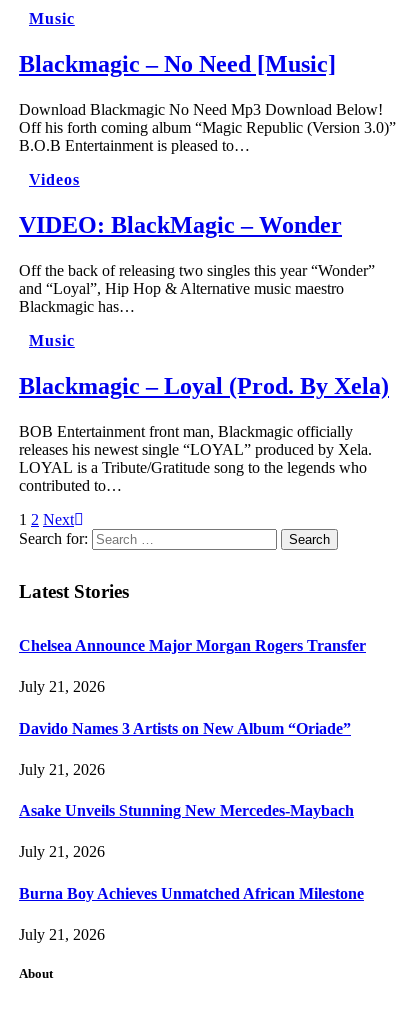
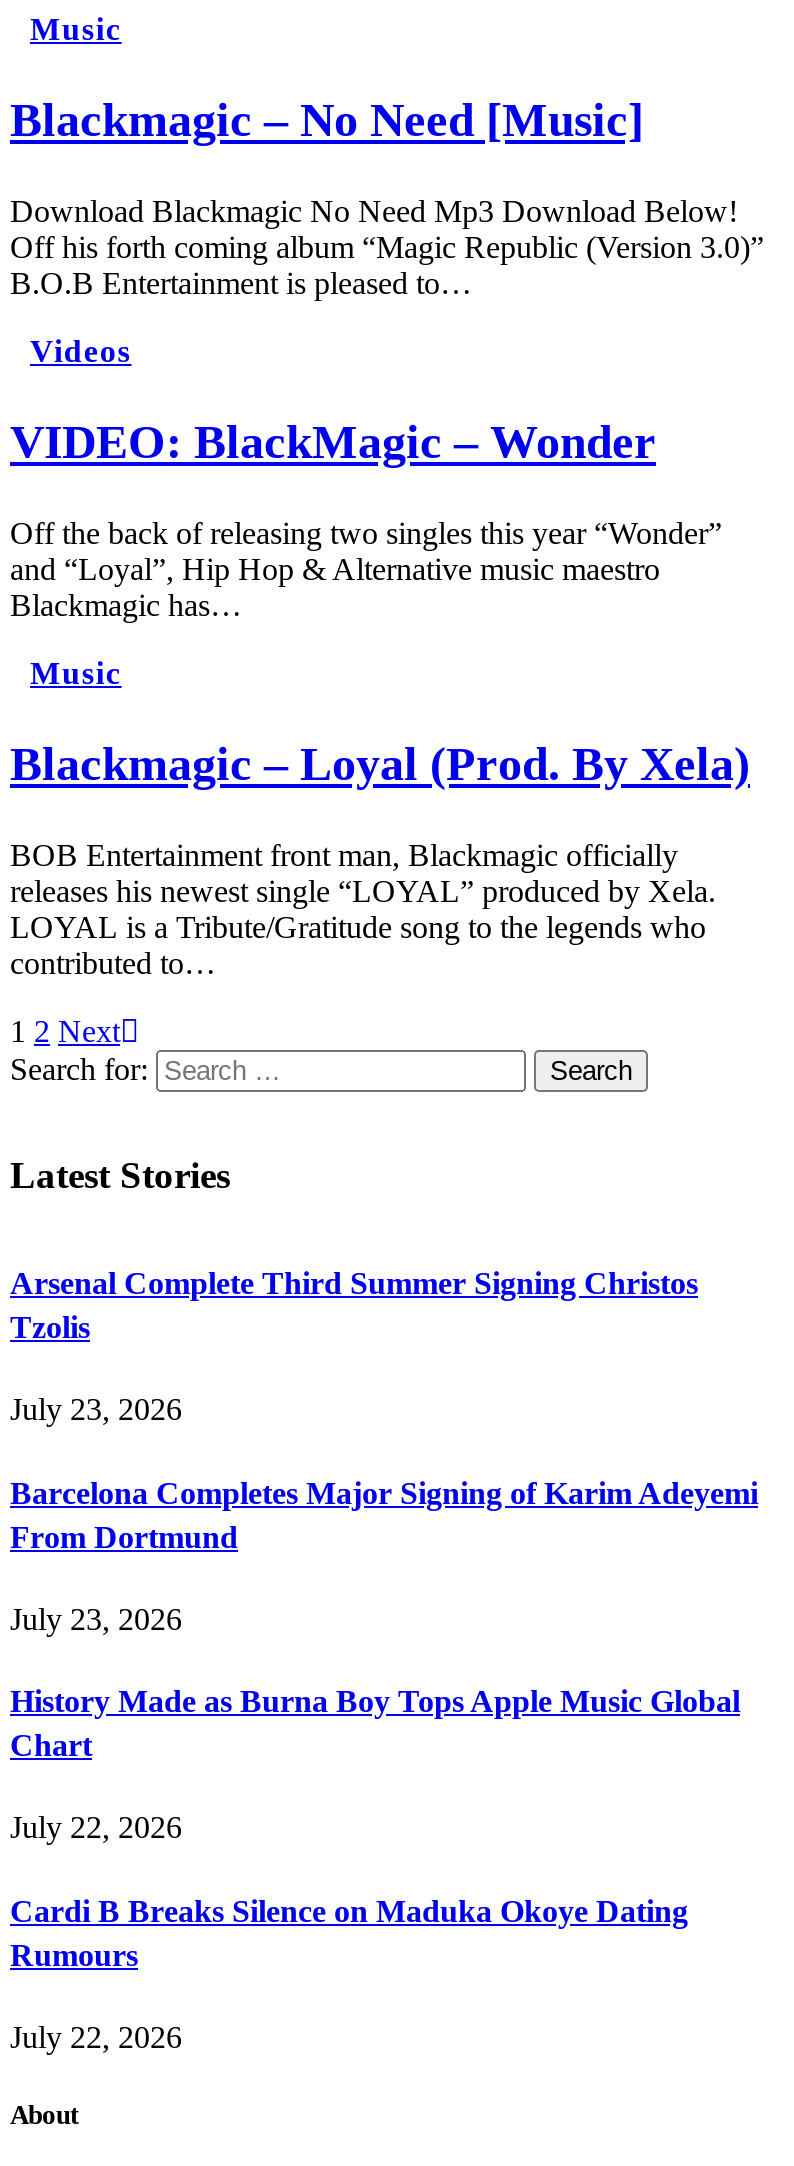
[19,637,366,654] Chelsea Announce Major Morgan Rogers Transfer -> [10,1266,698,1344] Arsenal Complete Third Summer Signing Christos | Tzolis
[19,678,105,695] July 21, 2026 -> [10,1393,182,1427] July 23, 2026
[19,720,351,737] Davido Names 3 Artists on New Album “Oriade” -> [10,1475,758,1553] Barcelona Completes Major Signing of Karim Adeyemi | From Dortmund
[19,761,105,778] July 21, 2026 -> [10,1602,182,1636] July 23, 2026
[19,802,354,819] Asake Unveils Stunning New Mercedes-Maybach -> [10,1684,740,1762] History Made as Burna Boy Tops Apple Music Global | Chart
[19,843,105,860] July 21, 2026 -> [10,1811,182,1845] July 22, 2026
[19,885,364,902] Burna Boy Achieves Unmatched African Milestone -> [10,1893,688,1971] Cardi B Breaks Silence on Maduka Okoye Dating | Rumours
[19,926,105,943] July 21, 2026 -> [10,2020,182,2054] July 22, 2026

